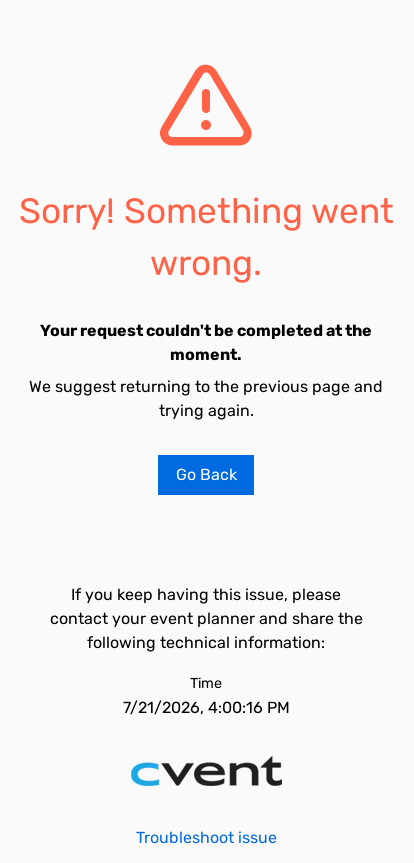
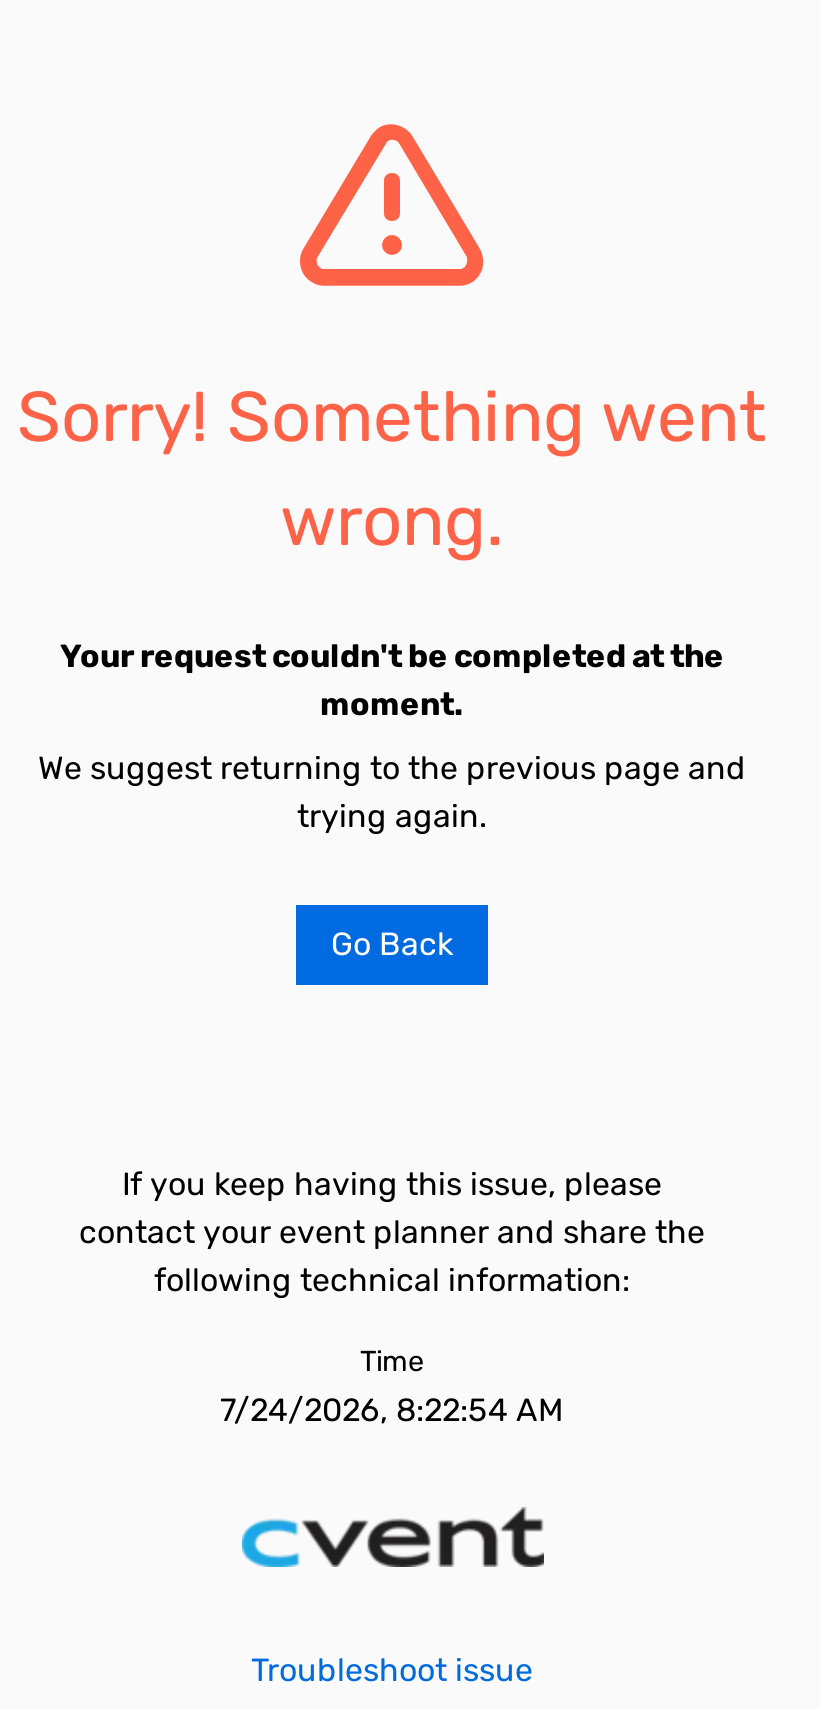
[122,698,289,717] 7/21/2026, 4:00:16 PM -> [220,1391,564,1429] 7/24/2026, 8:22:54 AM

